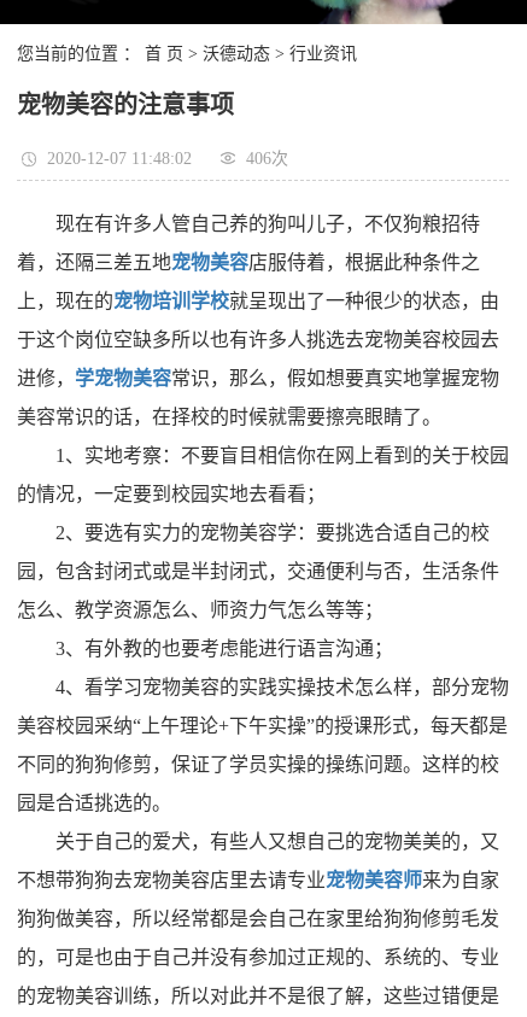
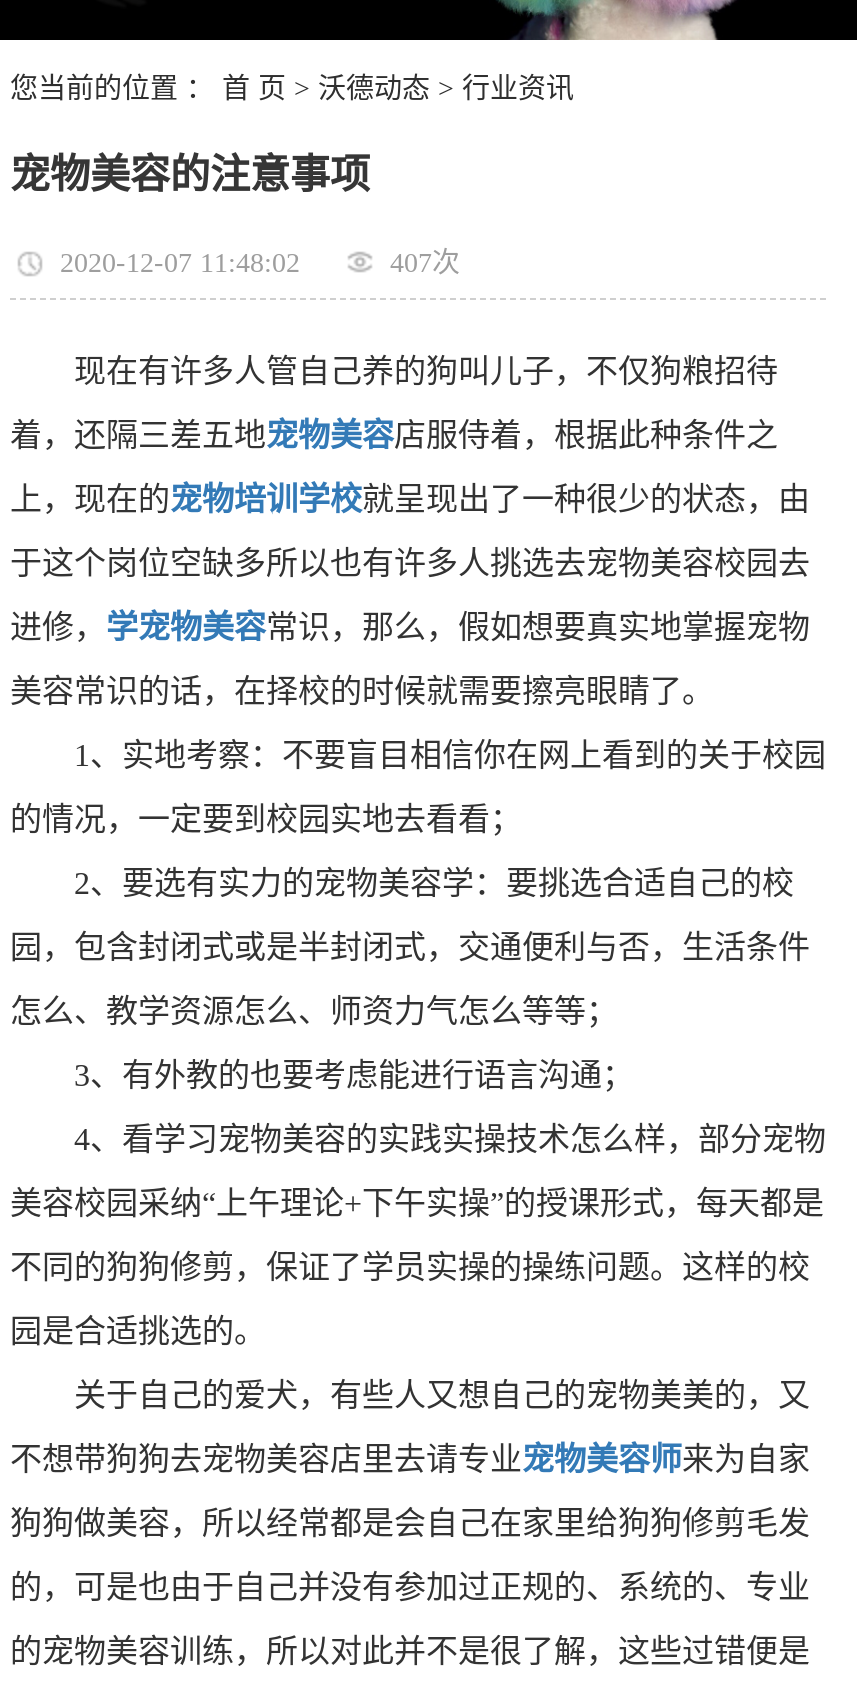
[246,149,288,168] 406次 -> [390,248,460,278] 407次

